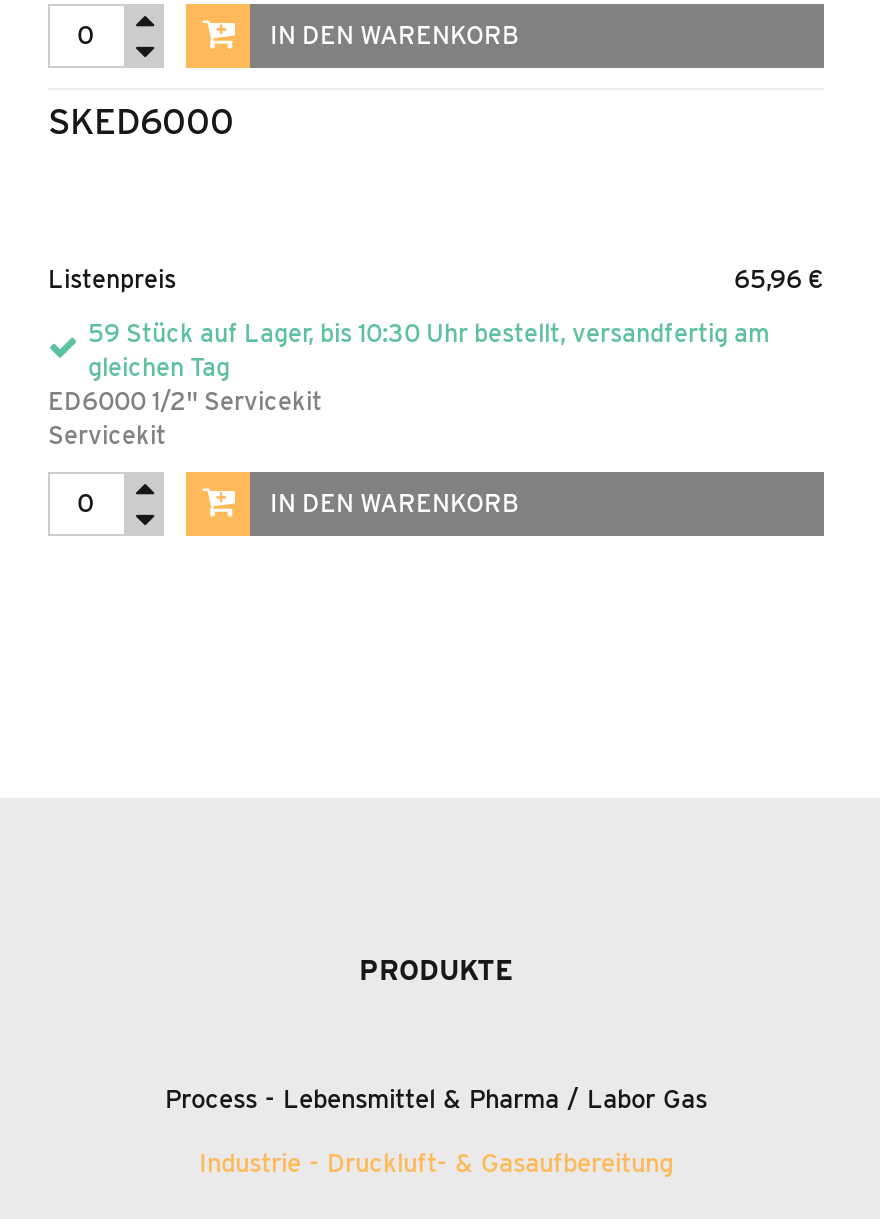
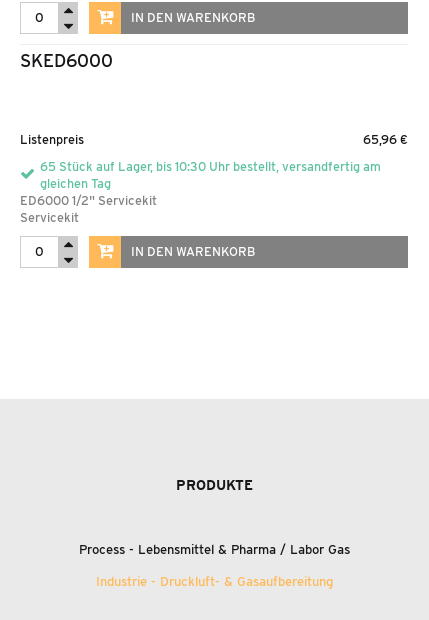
[88,318,770,348] 59 Stück auf Lager, bis 10:30 Uhr bestellt, versandfertig am -> [40,159,381,174] 65 Stück auf Lager, bis 10:30 Uhr bestellt, versandfertig am

